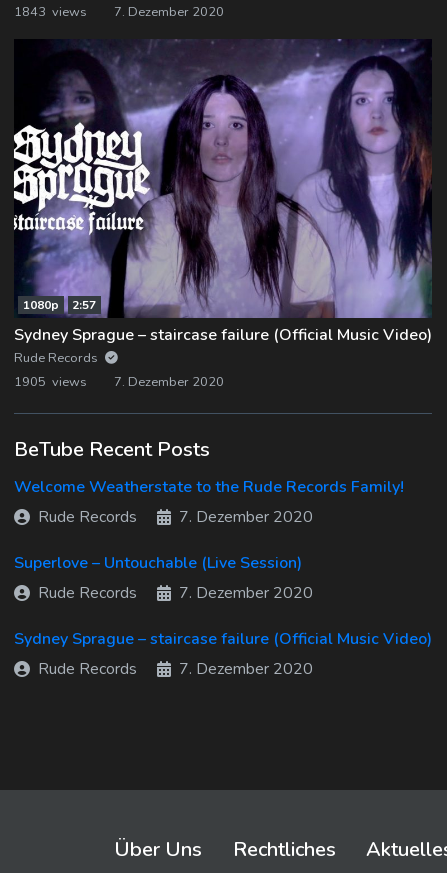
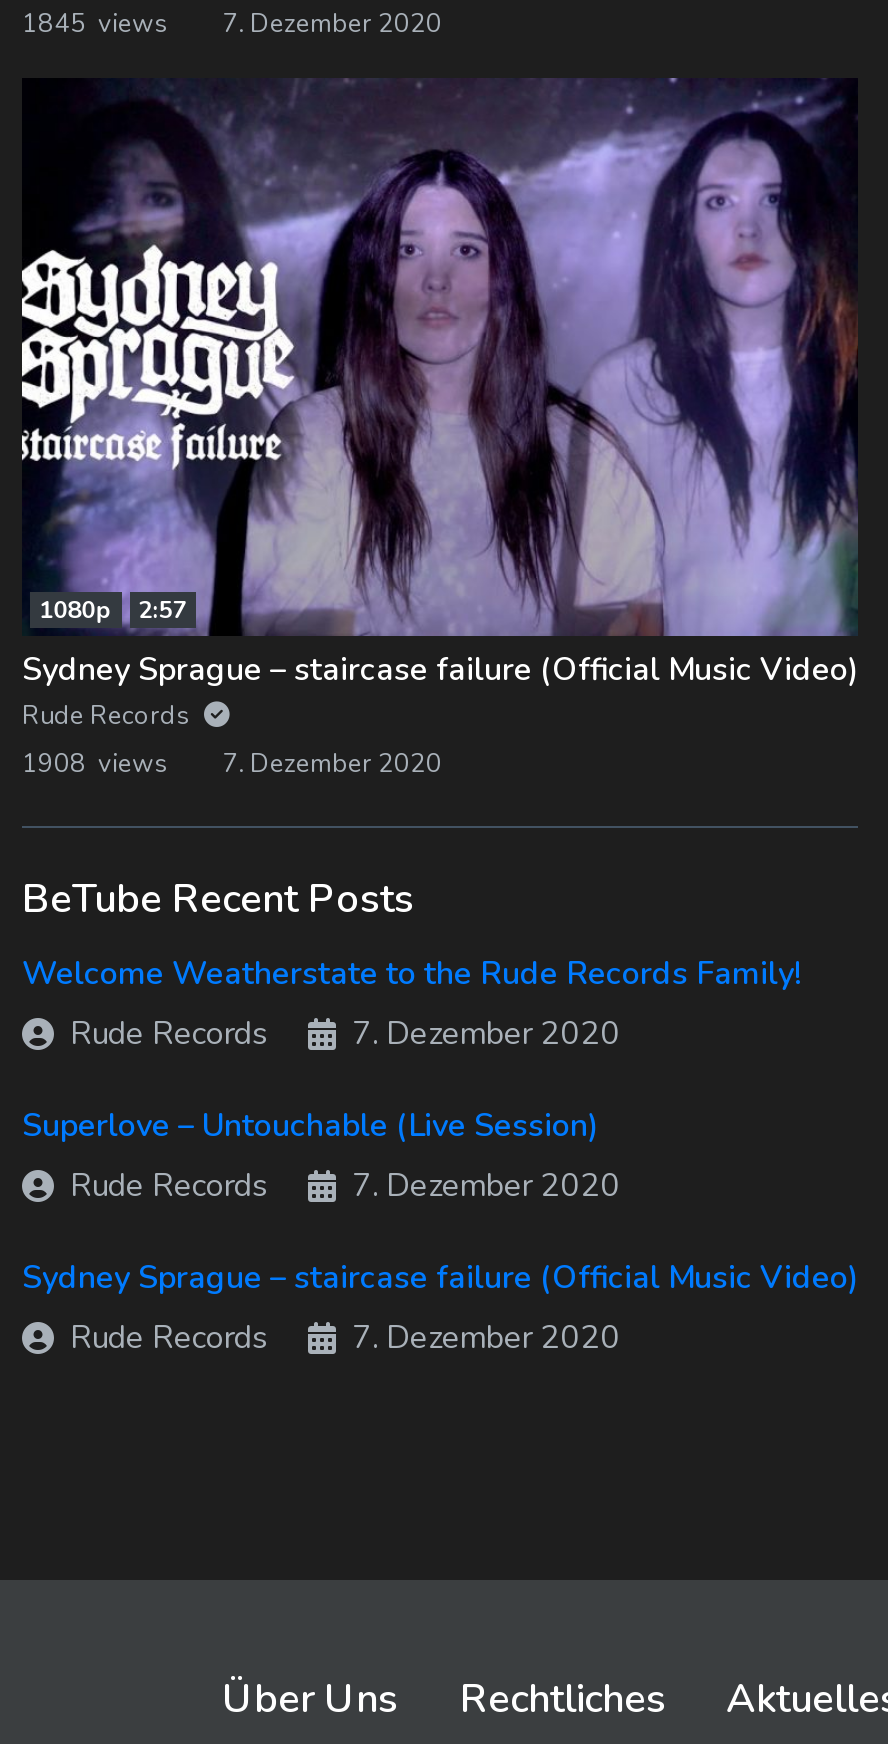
[14,3,224,21] 1843 views 7. Dezember 2020 -> [22,7,442,43] 1845 views 7. Dezember 2020
[14,373,224,391] 1905 views 7. Dezember 2020 -> [22,746,442,782] 1908 views 7. Dezember 2020

